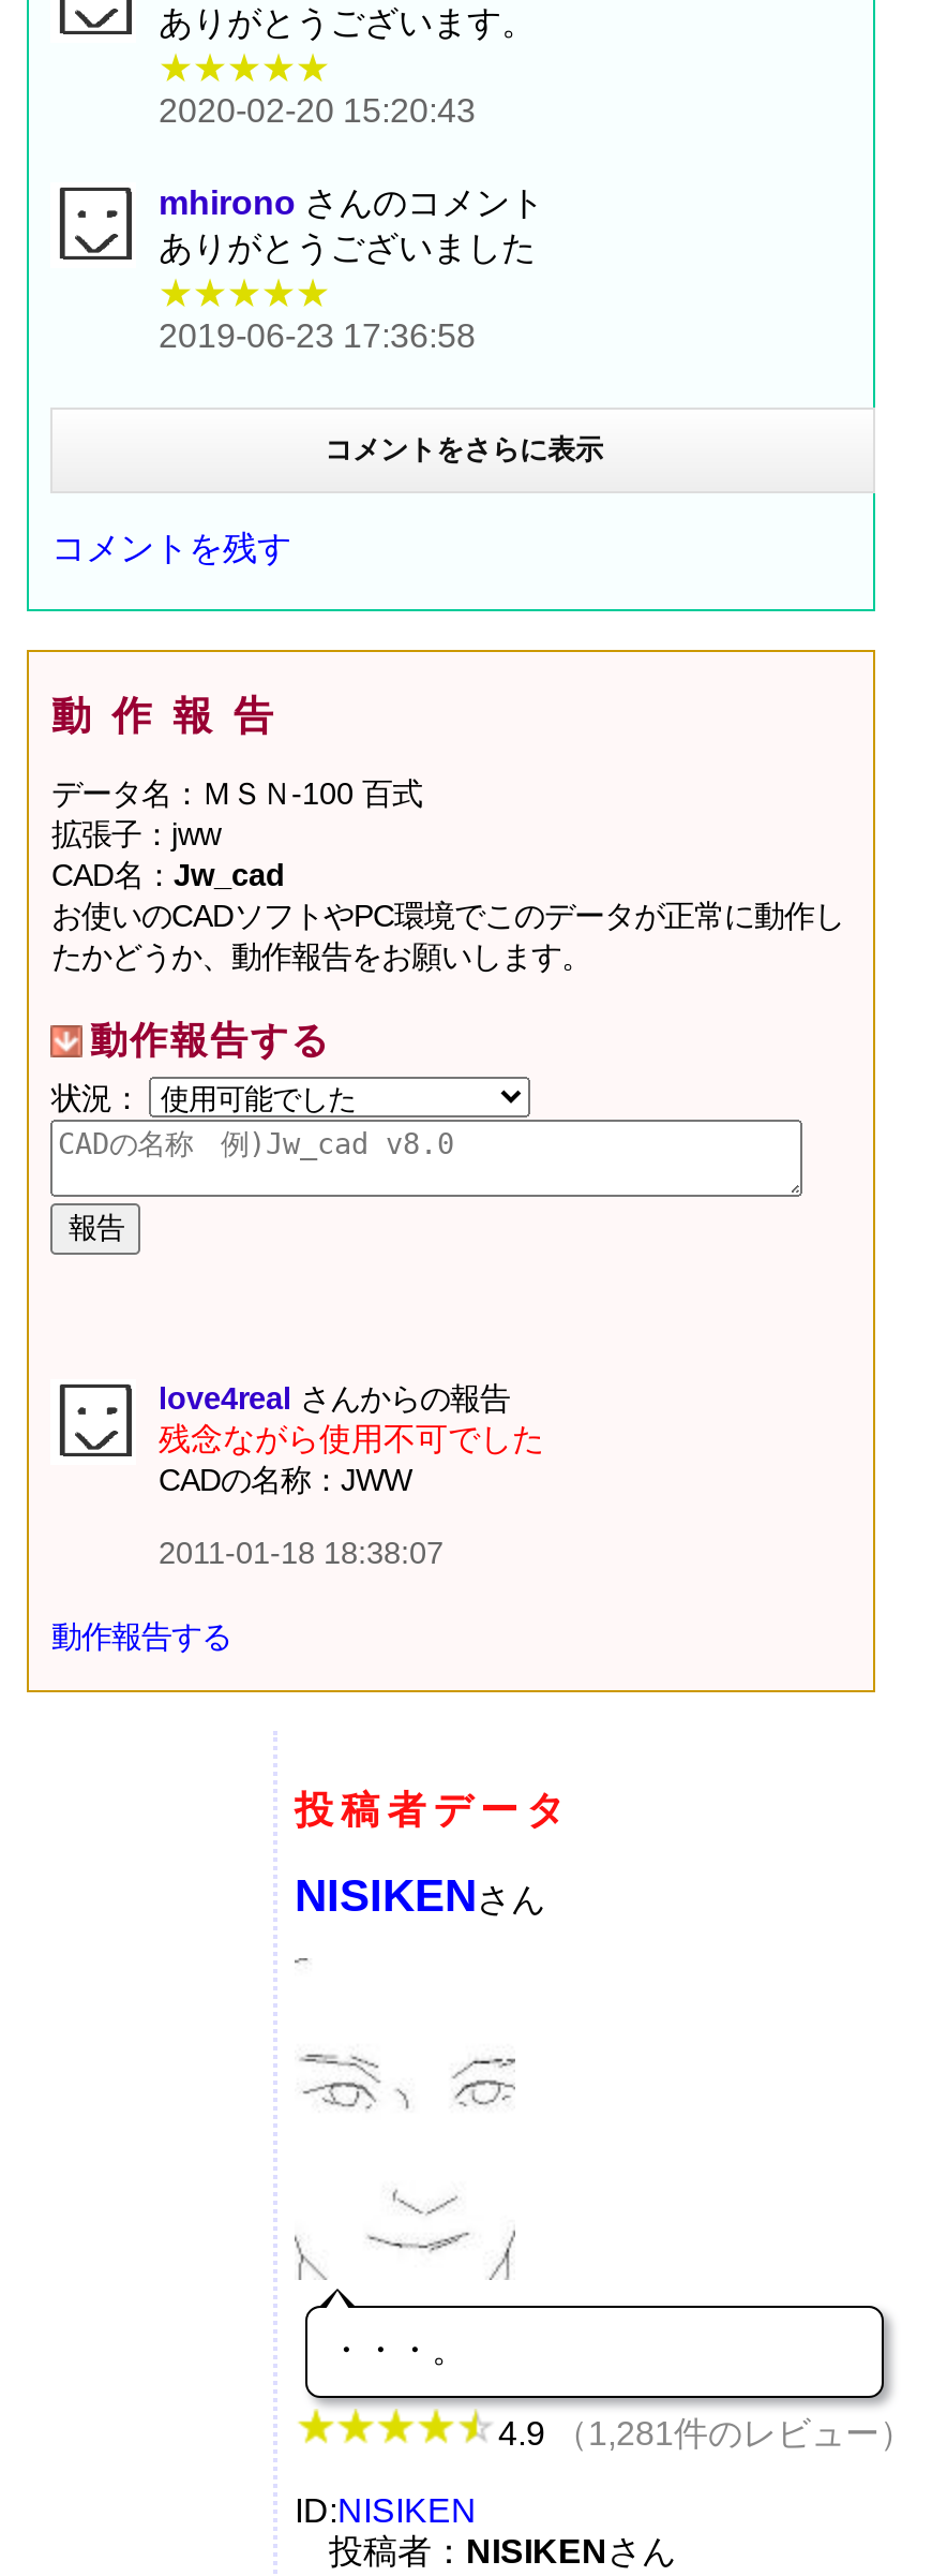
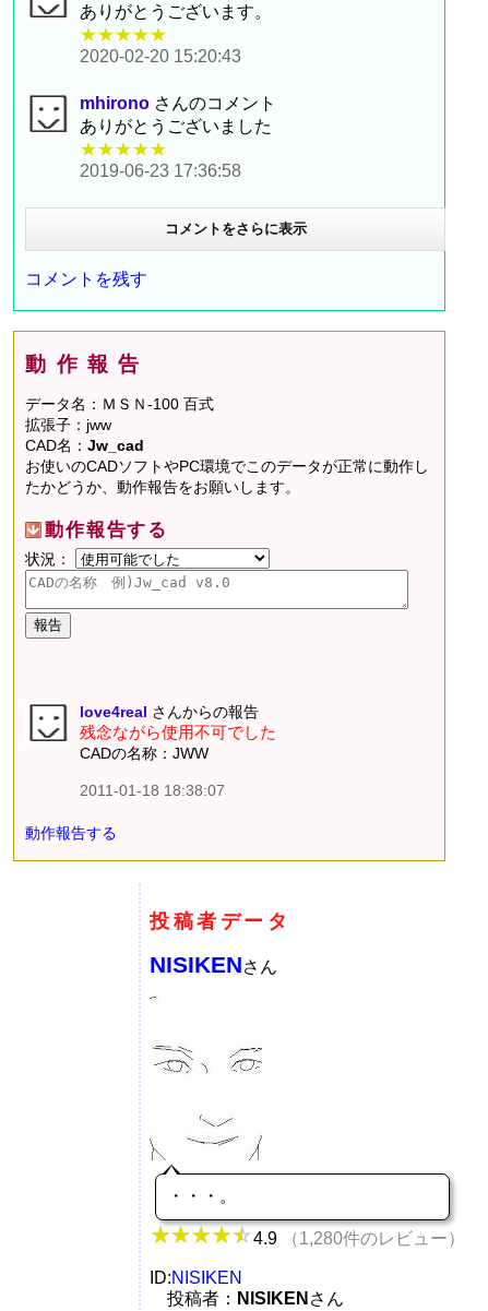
[498,2415,914,2452] 4.9（1,281件のレビュー） -> [253,1229,465,1248] 4.9（1,280件のレビュー）

